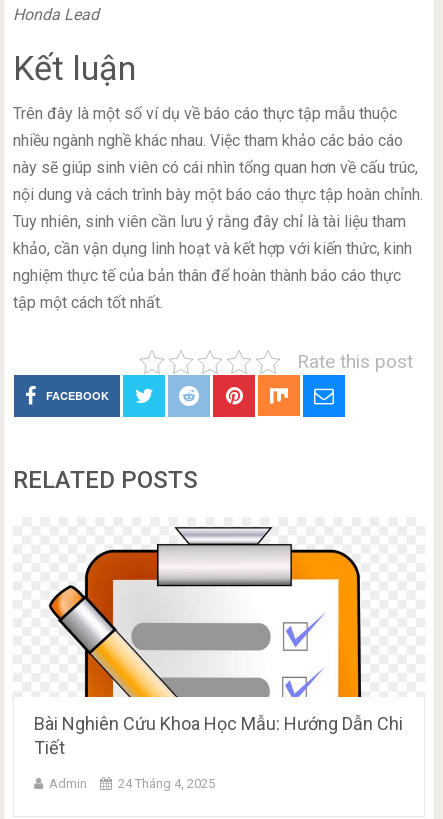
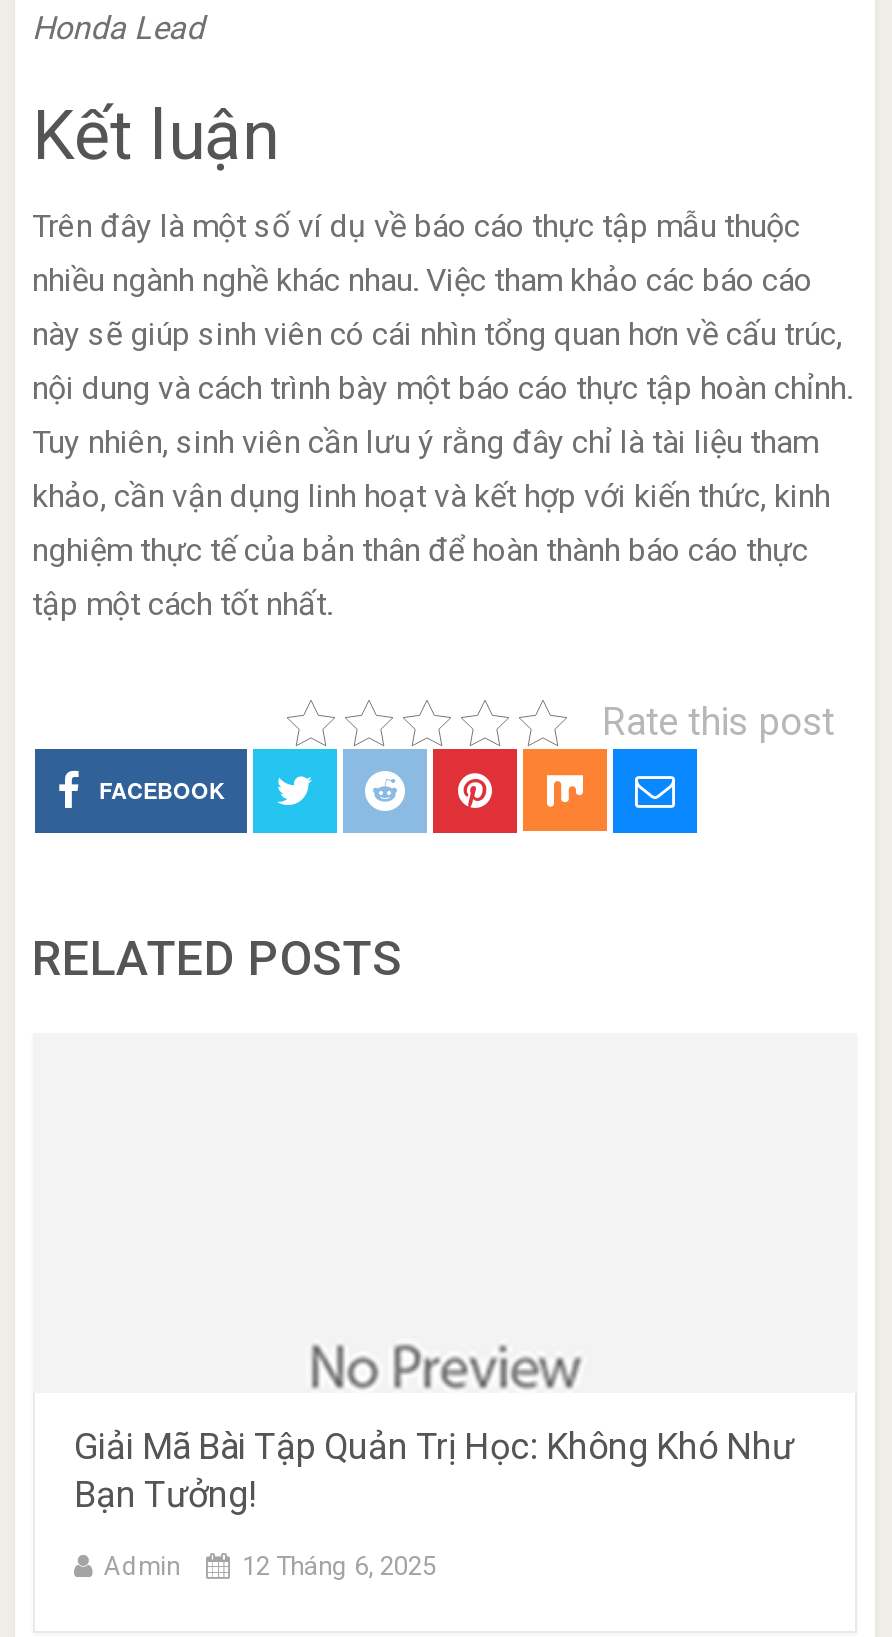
[48,526,362,698] [image] -> none
[33,713,402,758] Bài Nghiên Cứu Khoa Học Mẫu: Hướng Dẫn Chi | Tiết -> [74,1425,794,1515] Giải Mã Bài Tập Quản Trị Học: Không Khó Như | Bạn Tưởng!
[117,776,214,791] 24 Tháng 4, 2025 -> [242,1551,436,1581] 12 Tháng 6, 2025

